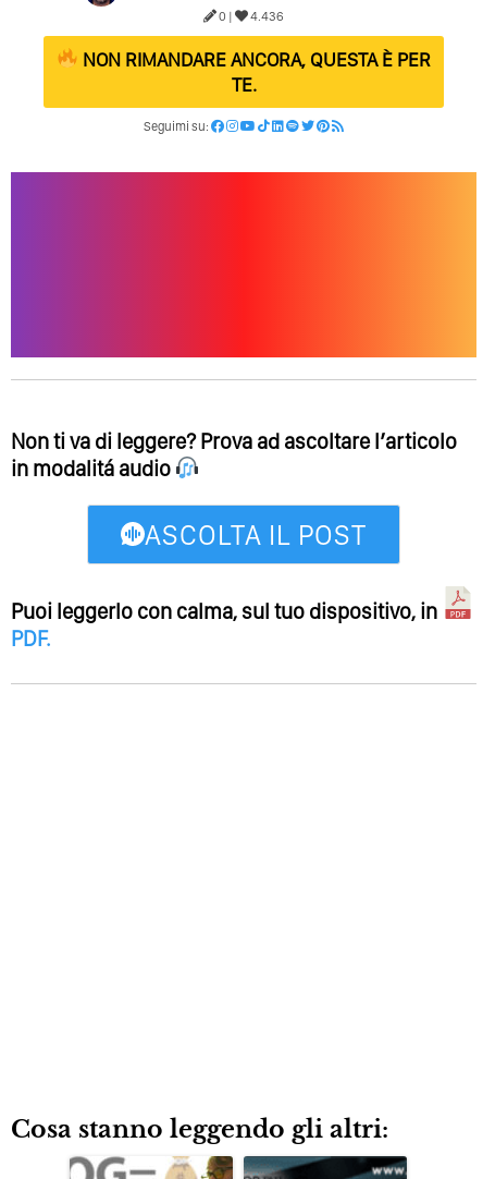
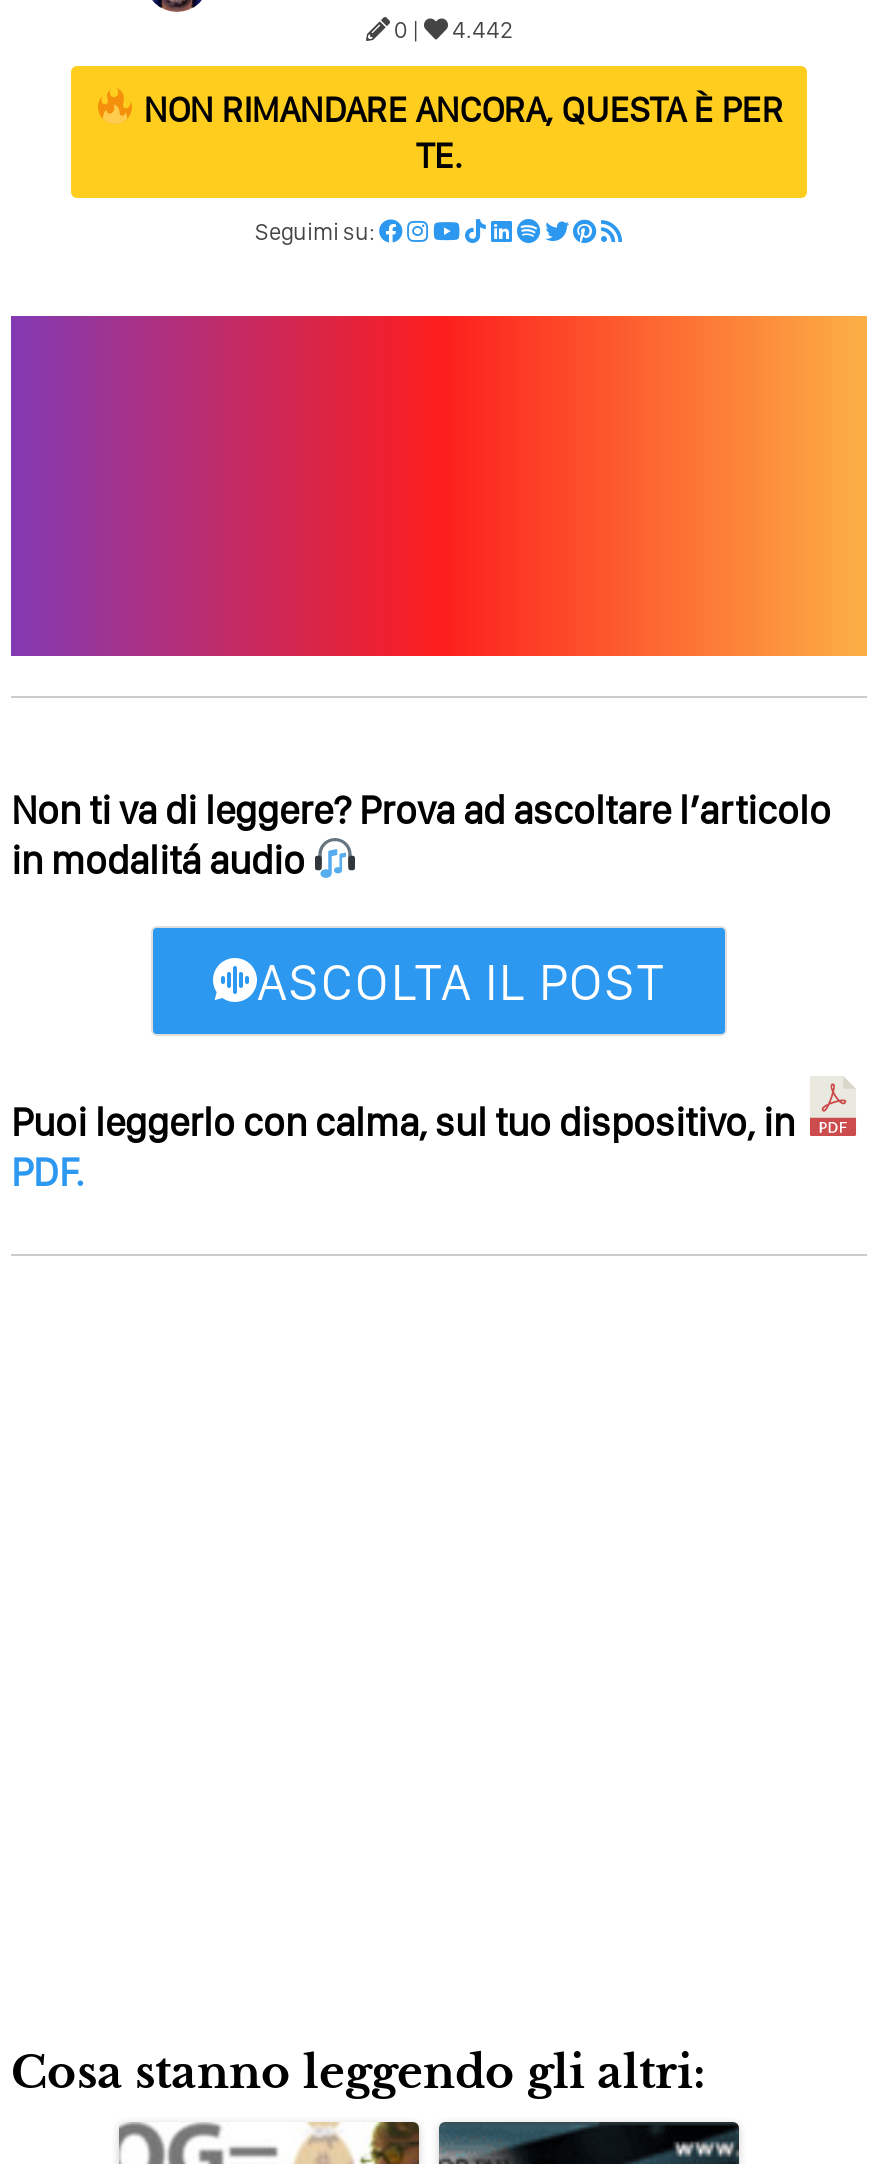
[248,8,284,23] 4.436 -> [448,15,512,43] 4.442

